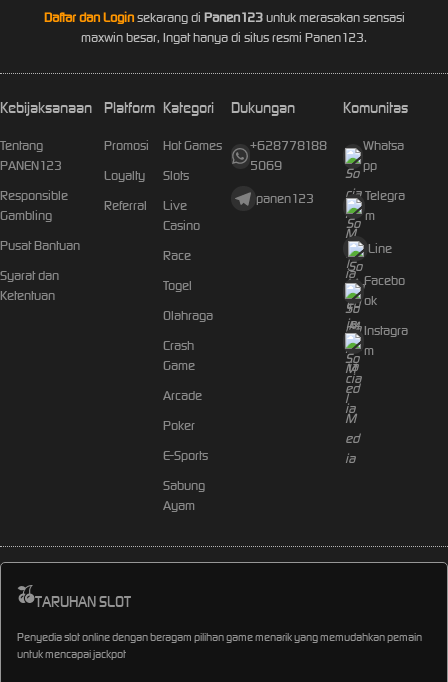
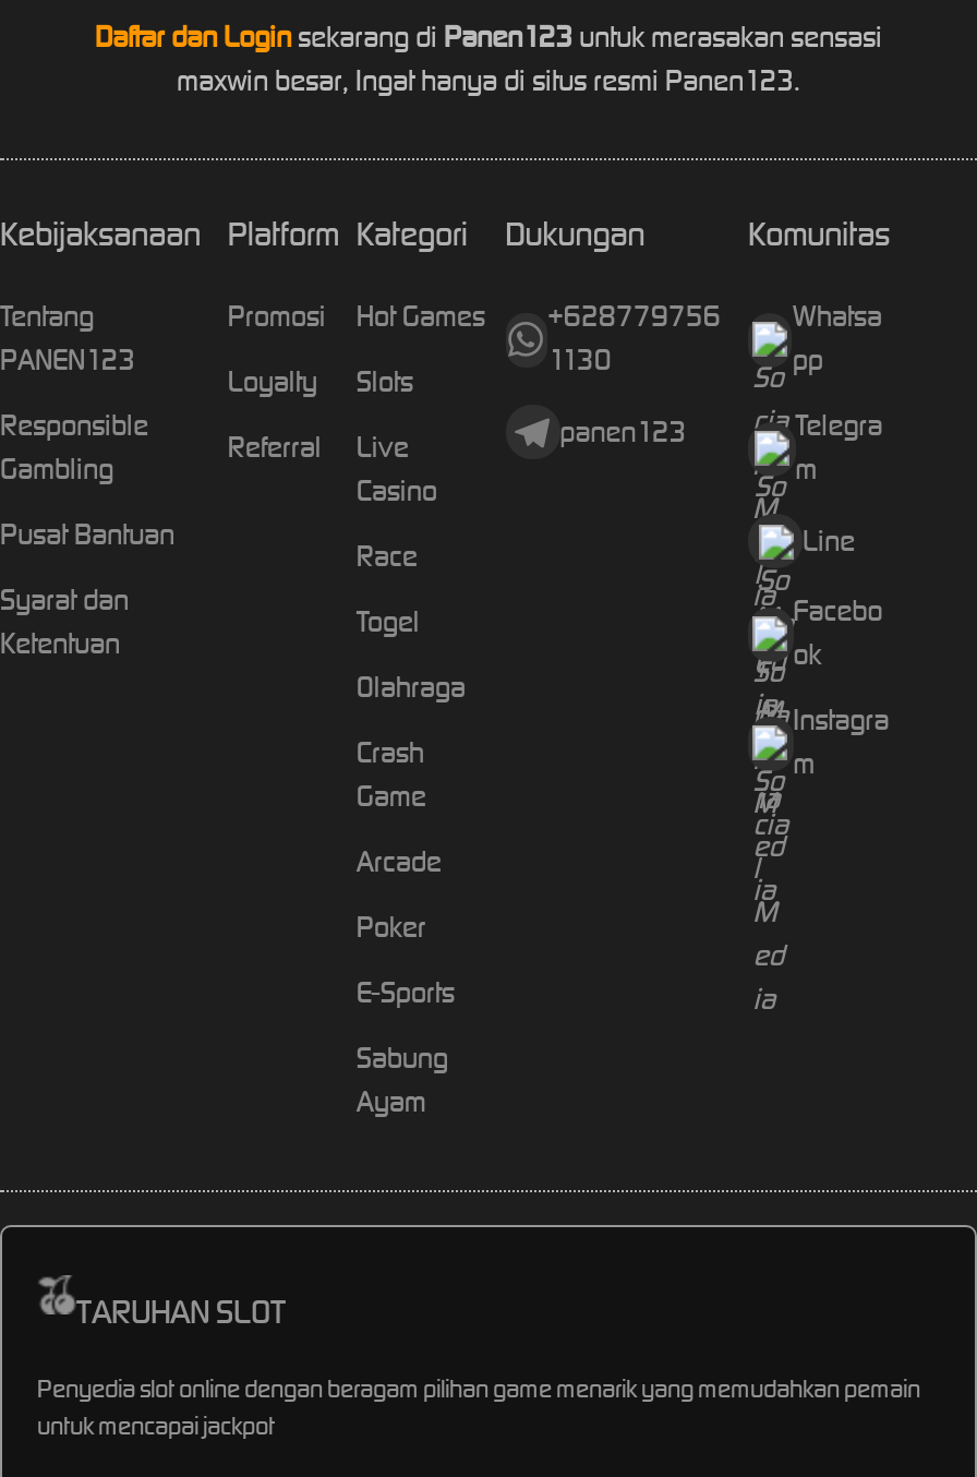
[250,137,327,154] +628778188 -> [548,298,720,335] +628779756
[250,157,282,174] 5069 -> [548,342,611,379] 1130

